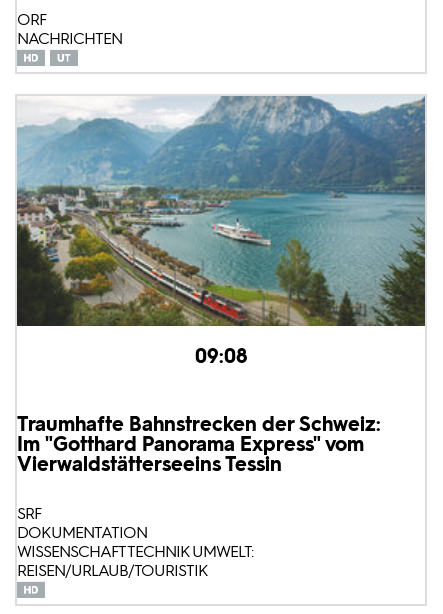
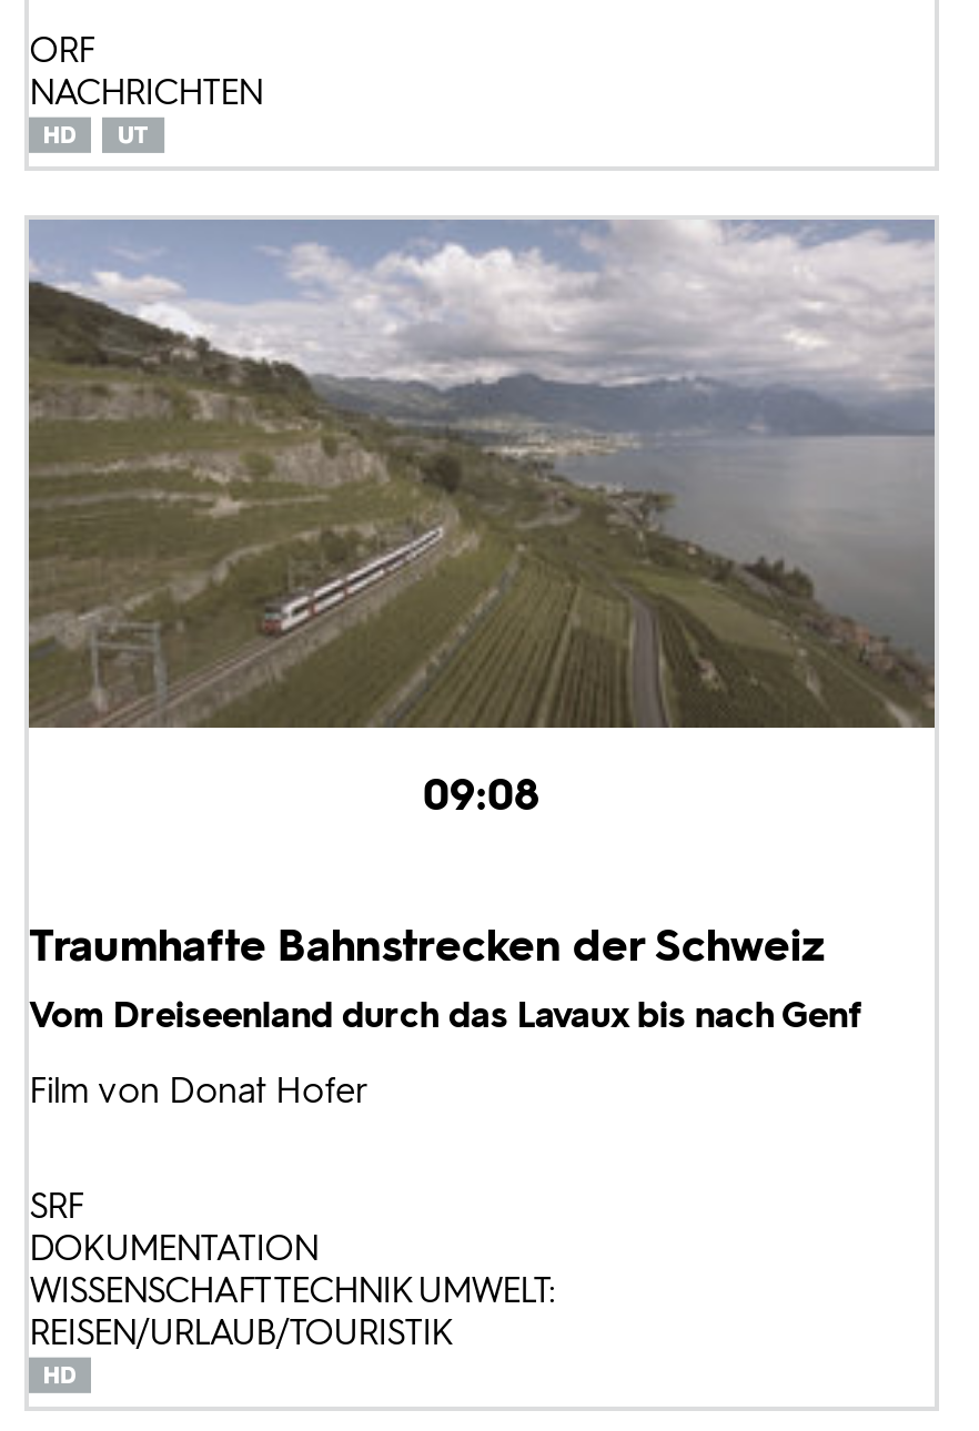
[17,95,426,327] [image] -> [27,217,935,730] [image]
[17,412,381,476] Traumhafte Bahnstrecken der Schweiz: | Im "Gotthard Panorama Express" vom | Vierwaldstätterseeins Tessin -> [29,919,861,1112] Traumhafte Bahnstrecken der Schweiz | Vom Dreiseenland durch das Lavaux bis nach Genf | Film von Donat Hofer

